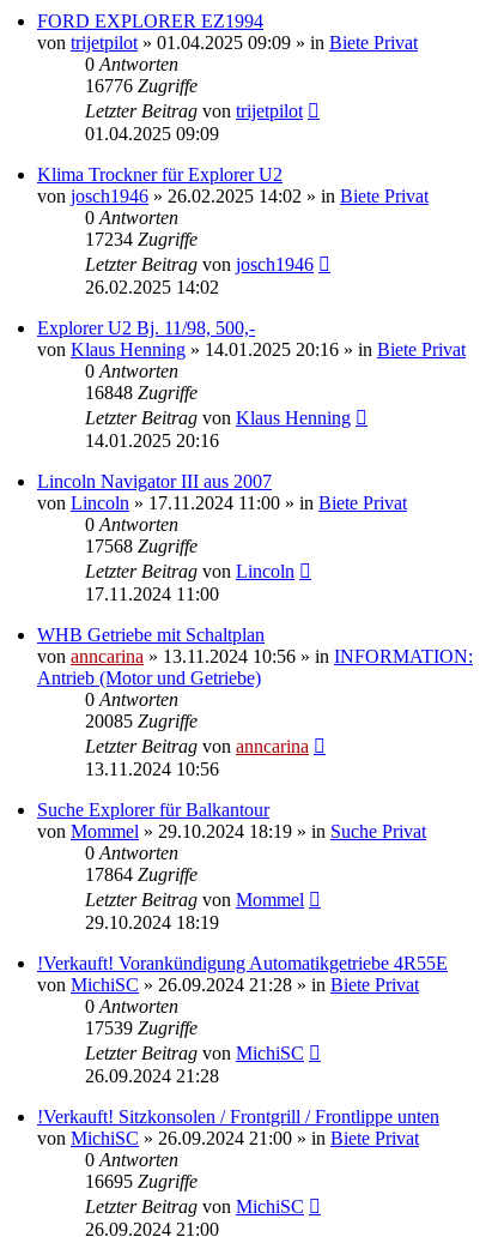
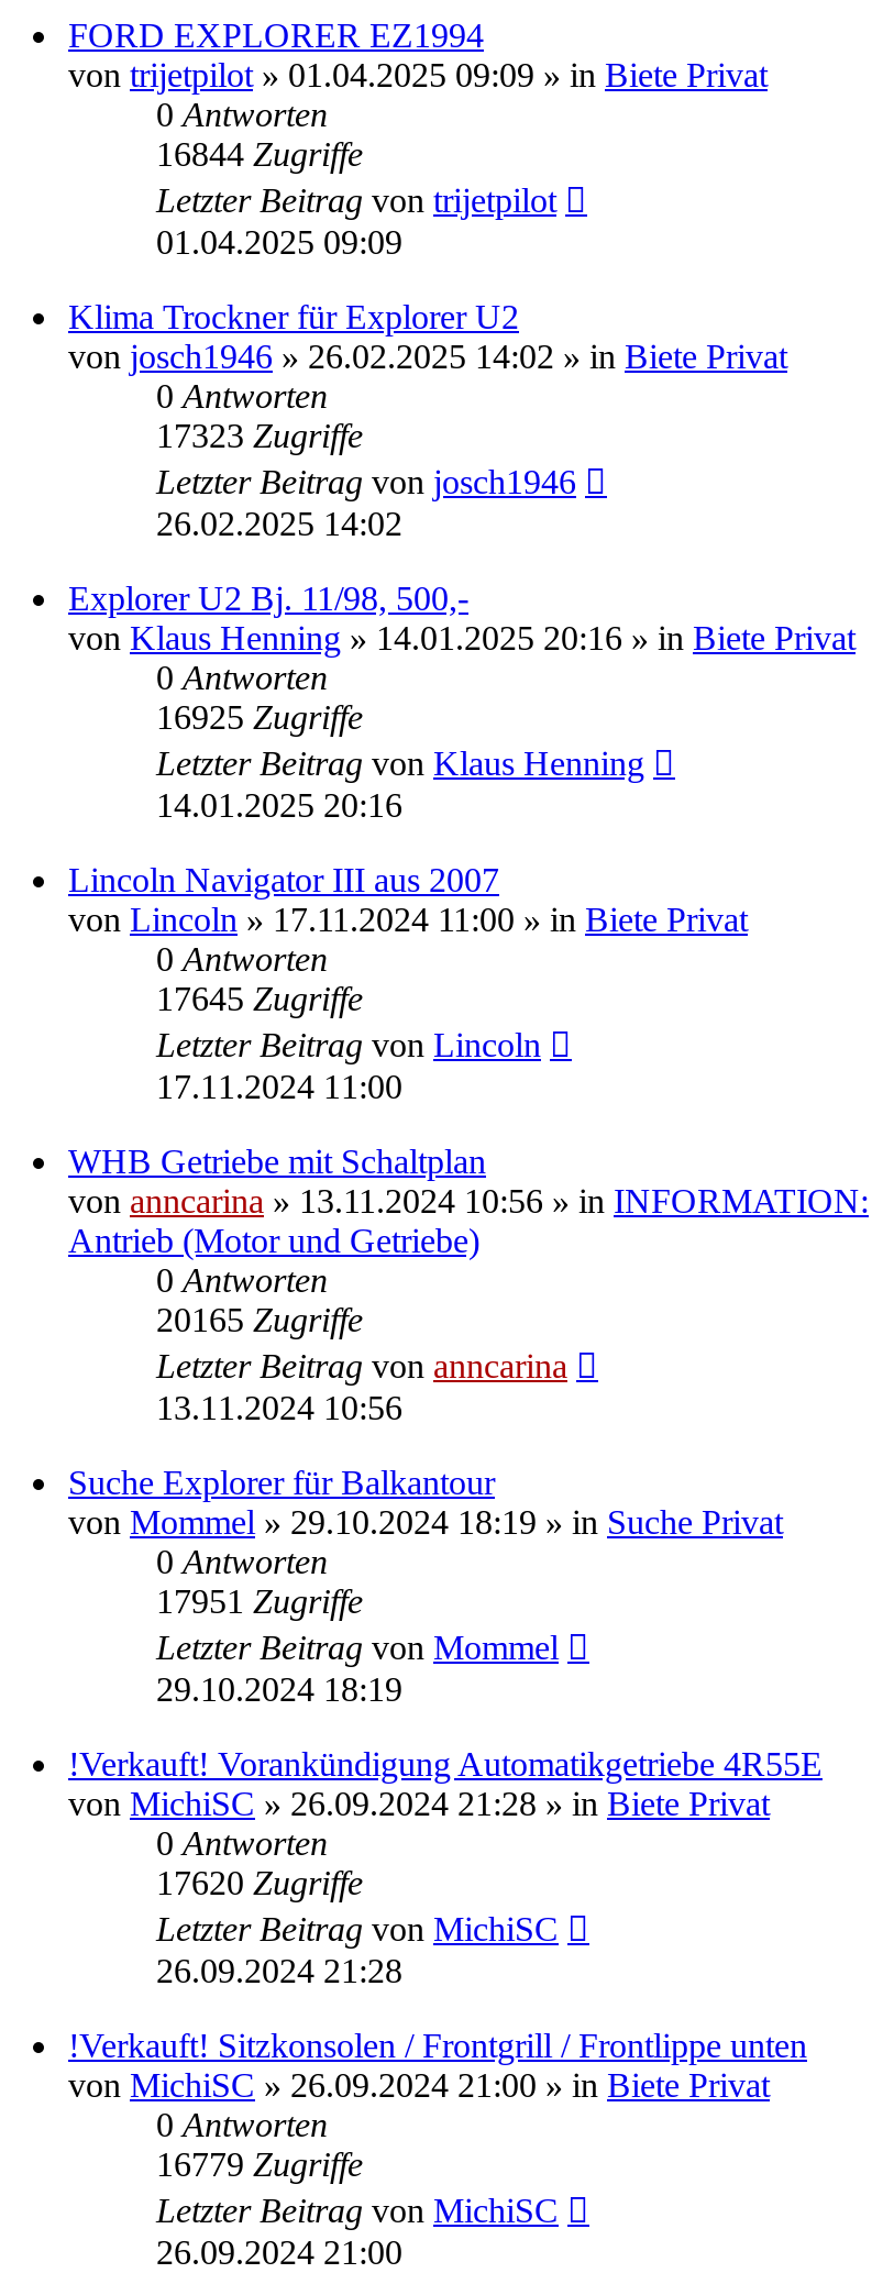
[85,75,198,96] 16776 Zugriffe -> [156,135,363,172] 16844 Zugriffe
[85,229,198,249] 17234 Zugriffe -> [156,417,363,454] 17323 Zugriffe
[85,382,198,403] 16848 Zugriffe -> [156,698,363,735] 16925 Zugriffe
[85,536,198,556] 17568 Zugriffe -> [156,980,363,1017] 17645 Zugriffe
[85,711,198,731] 20085 Zugriffe -> [156,1301,363,1338] 20165 Zugriffe
[85,864,198,884] 17864 Zugriffe -> [156,1582,363,1620] 17951 Zugriffe
[85,1018,198,1038] 17539 Zugriffe -> [156,1864,363,1901] 17620 Zugriffe
[85,1171,198,1191] 16695 Zugriffe -> [156,2145,363,2183] 16779 Zugriffe

